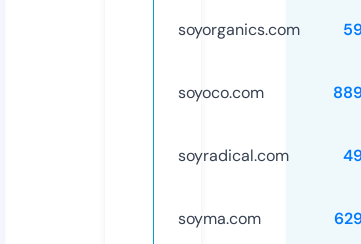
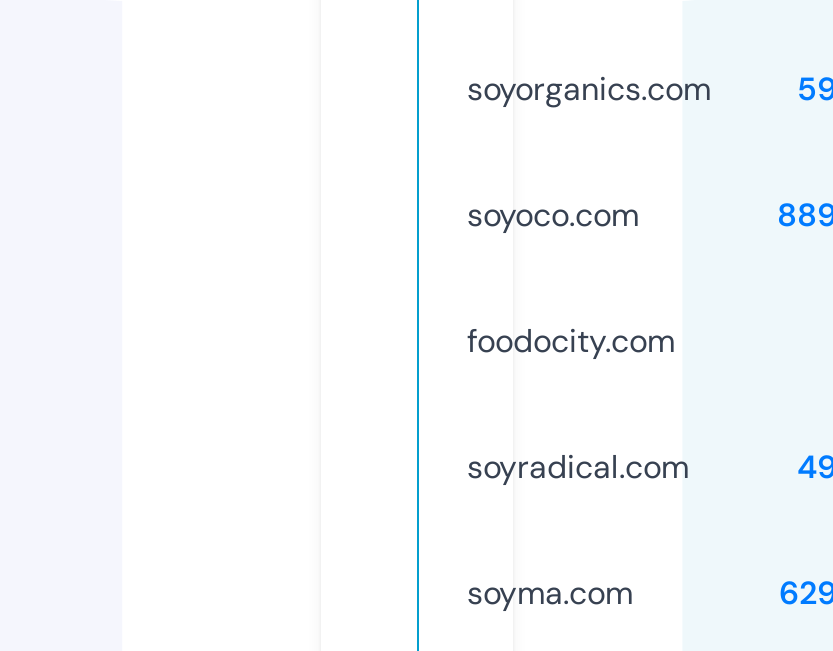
none -> [467,320,675,362] foodocity.com

